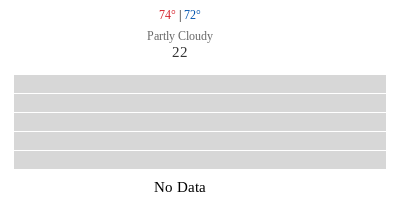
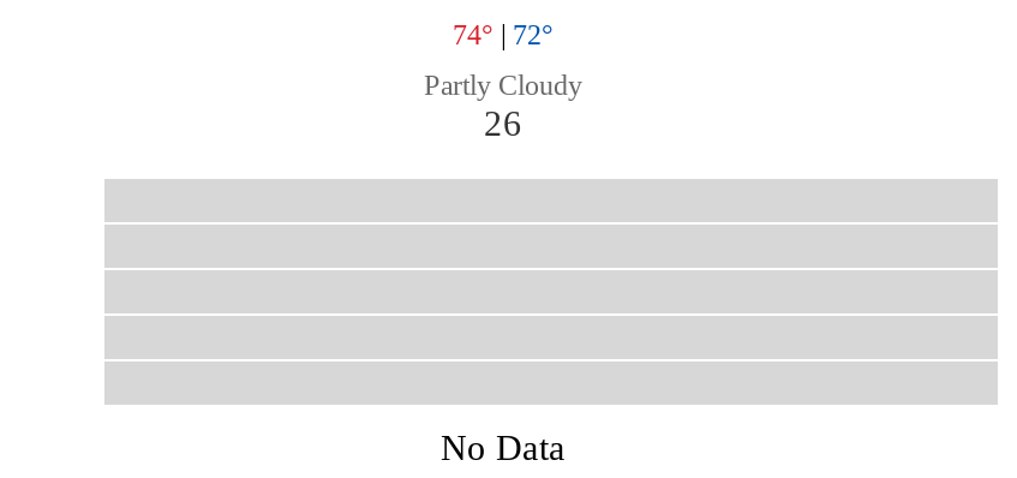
[172,44,188,60] 22 -> [484,104,522,142] 26

